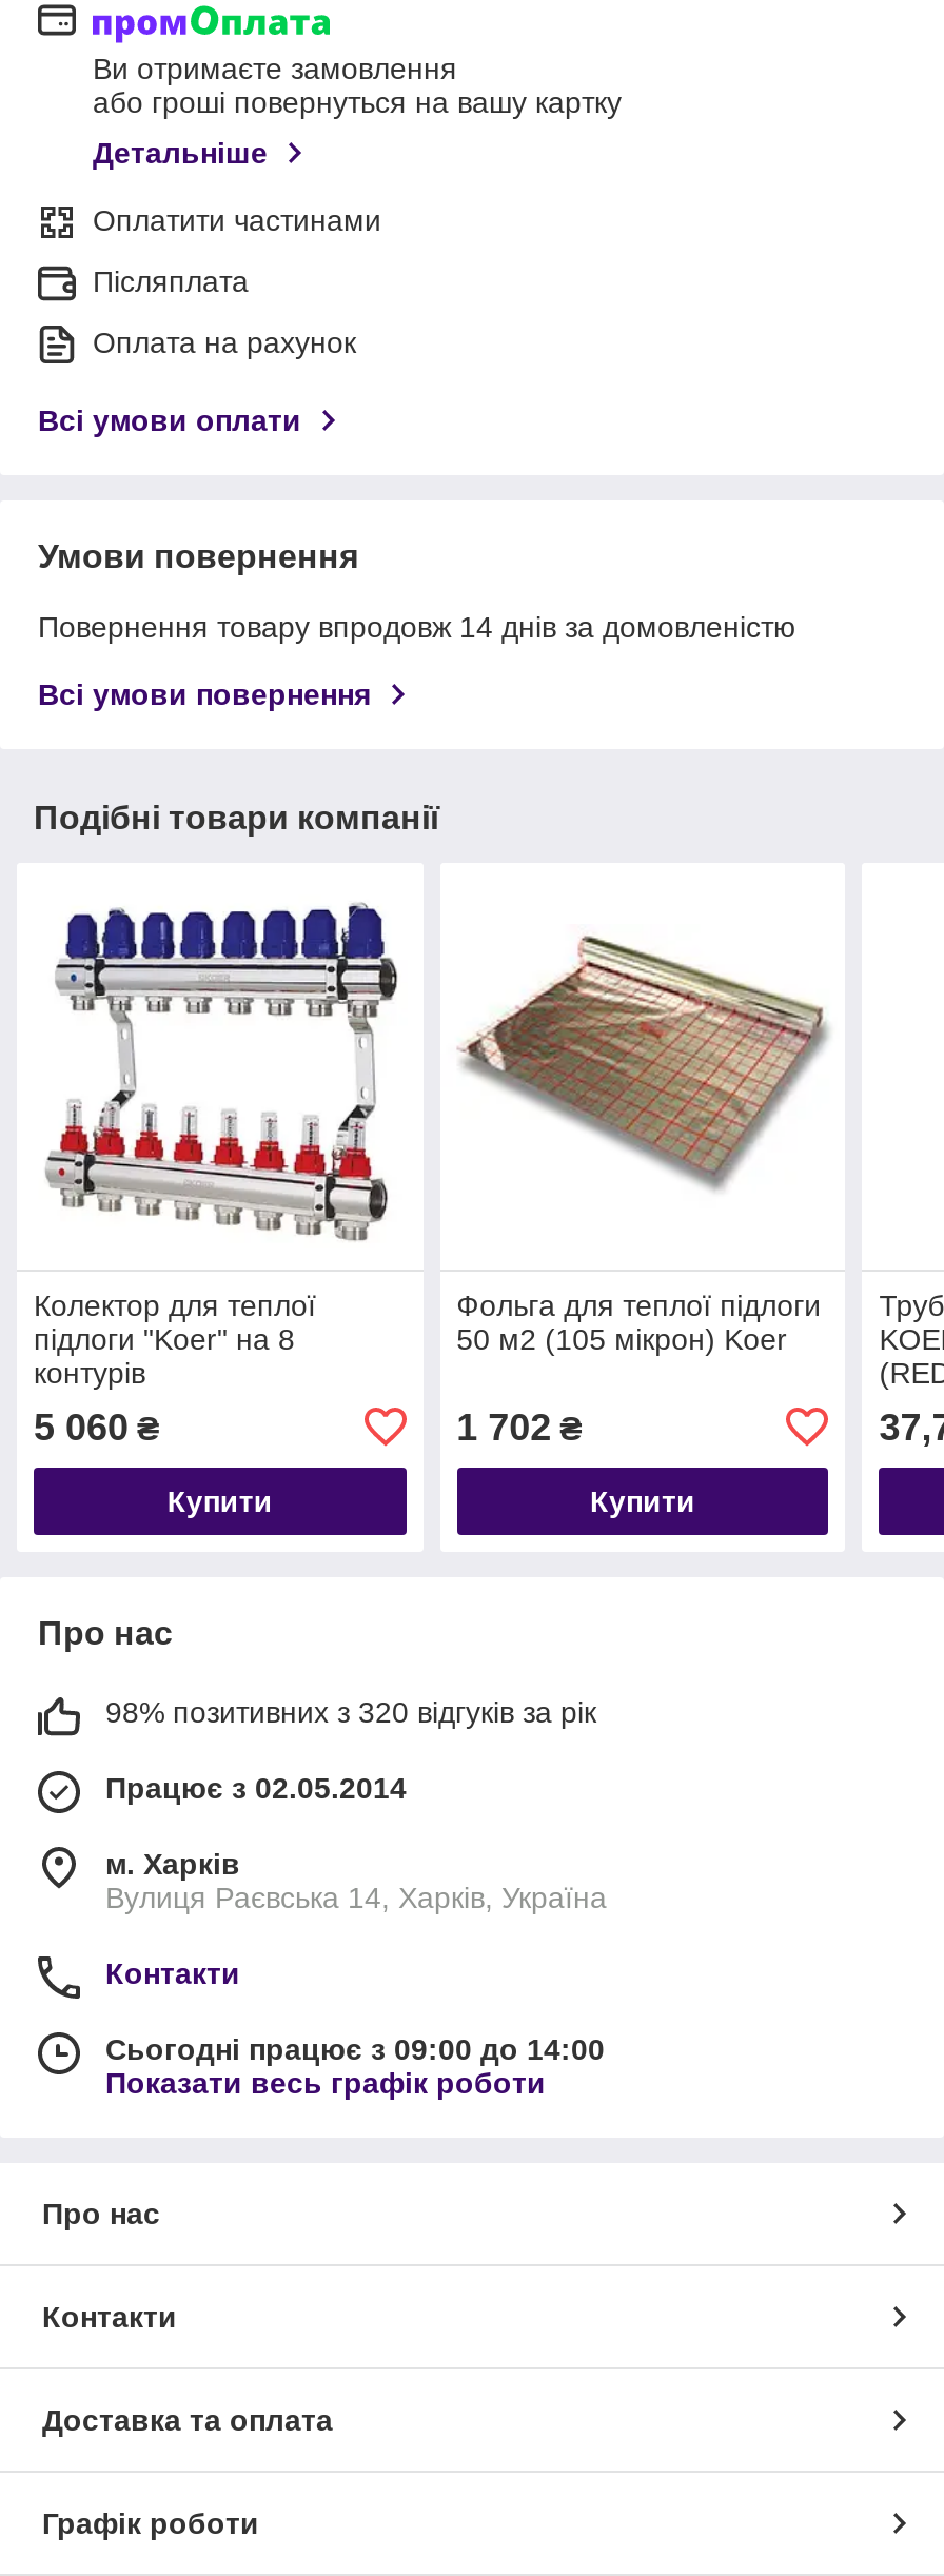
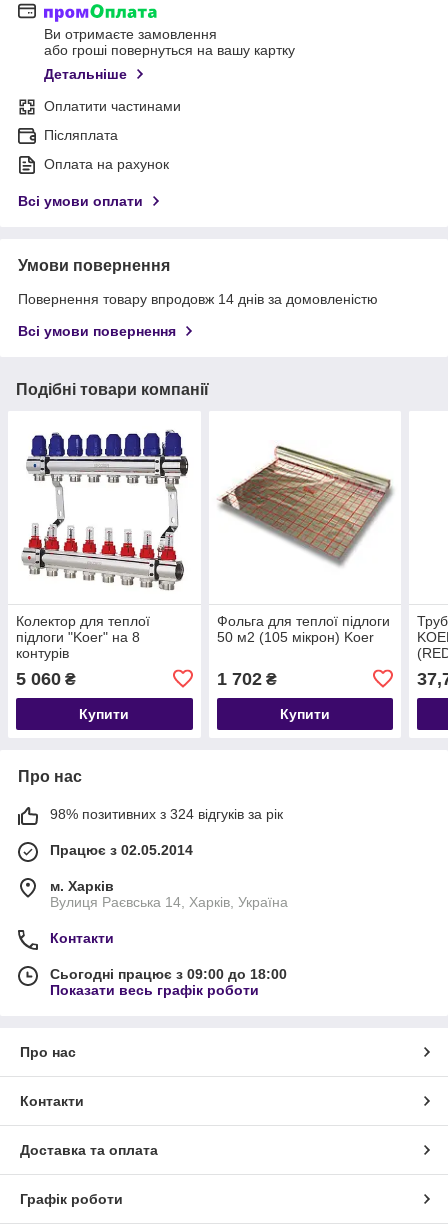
[105,1695,596,1729] 98% позитивних з 320 відгуків за рік -> [50,806,283,822] 98% позитивних з 324 відгуків за рік
[105,2032,605,2066] Сьогодні працює з 09:00 до 14:00 -> [50,966,287,982] Сьогодні працює з 09:00 до 18:00

